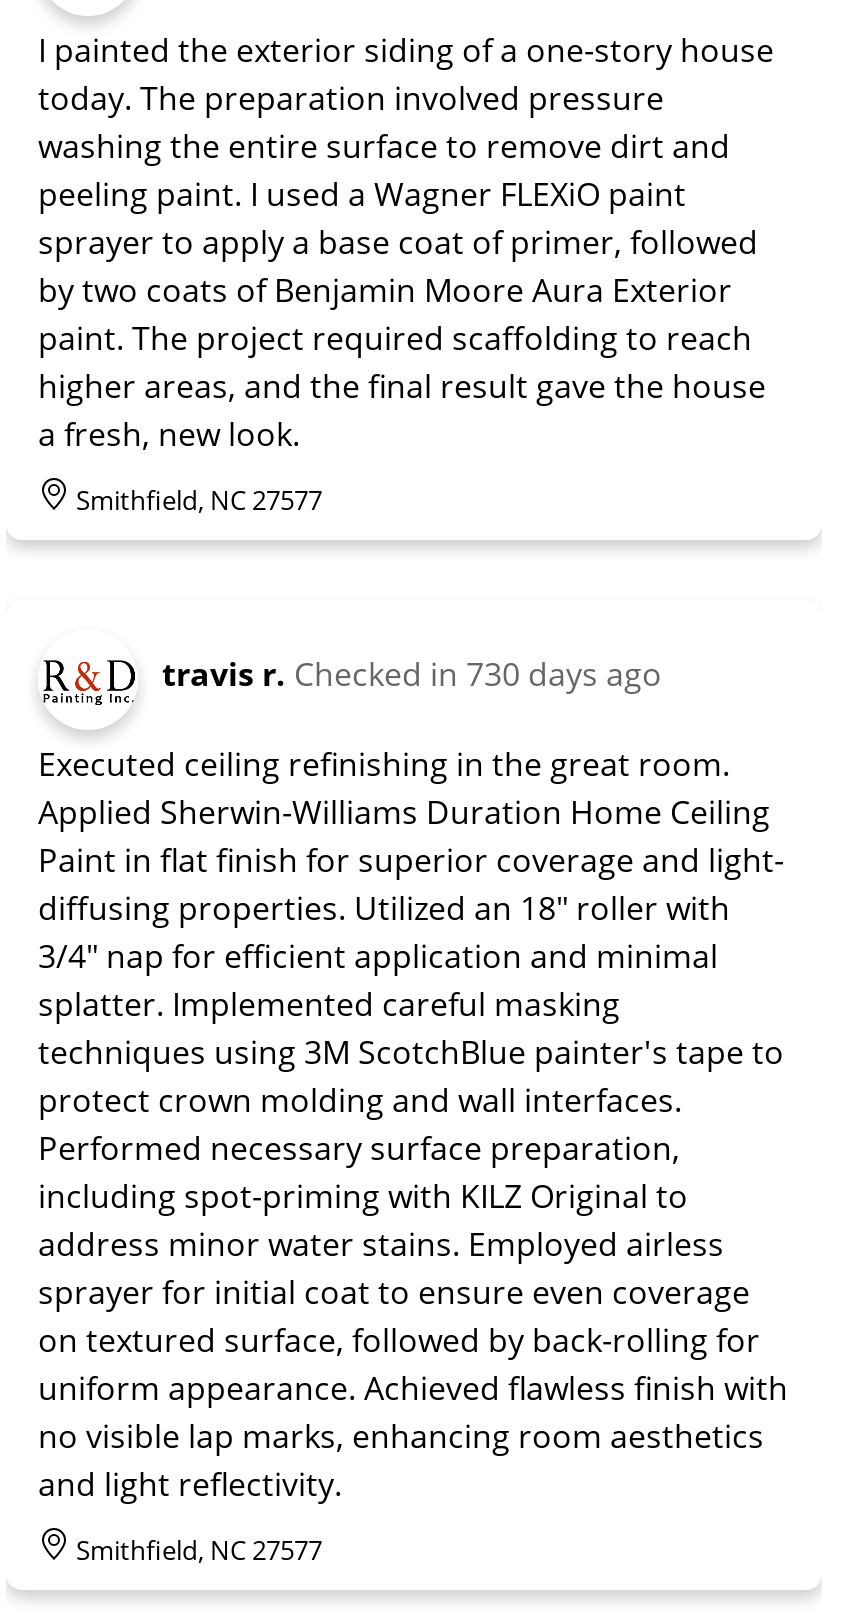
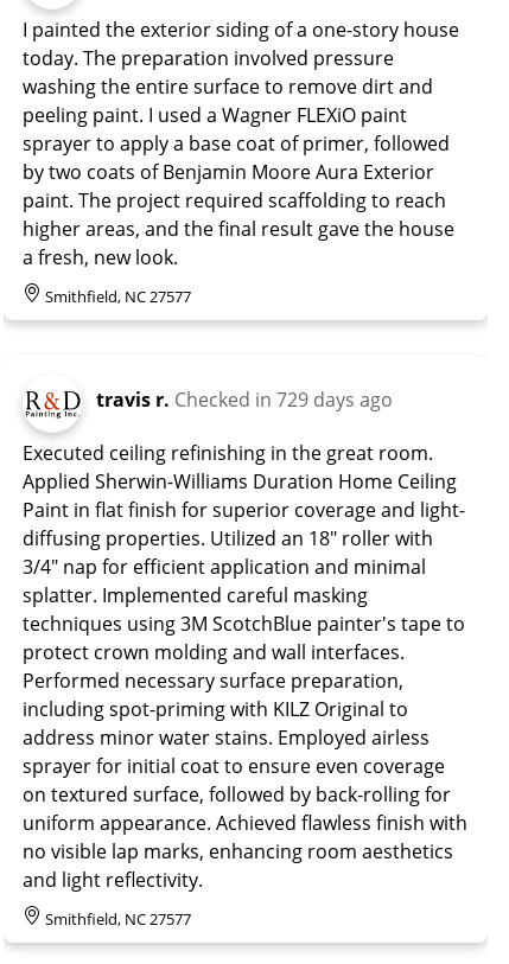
[162,652,662,696] travis r. Checked in 730 days ago -> [96,387,393,413] travis r. Checked in 729 days ago

